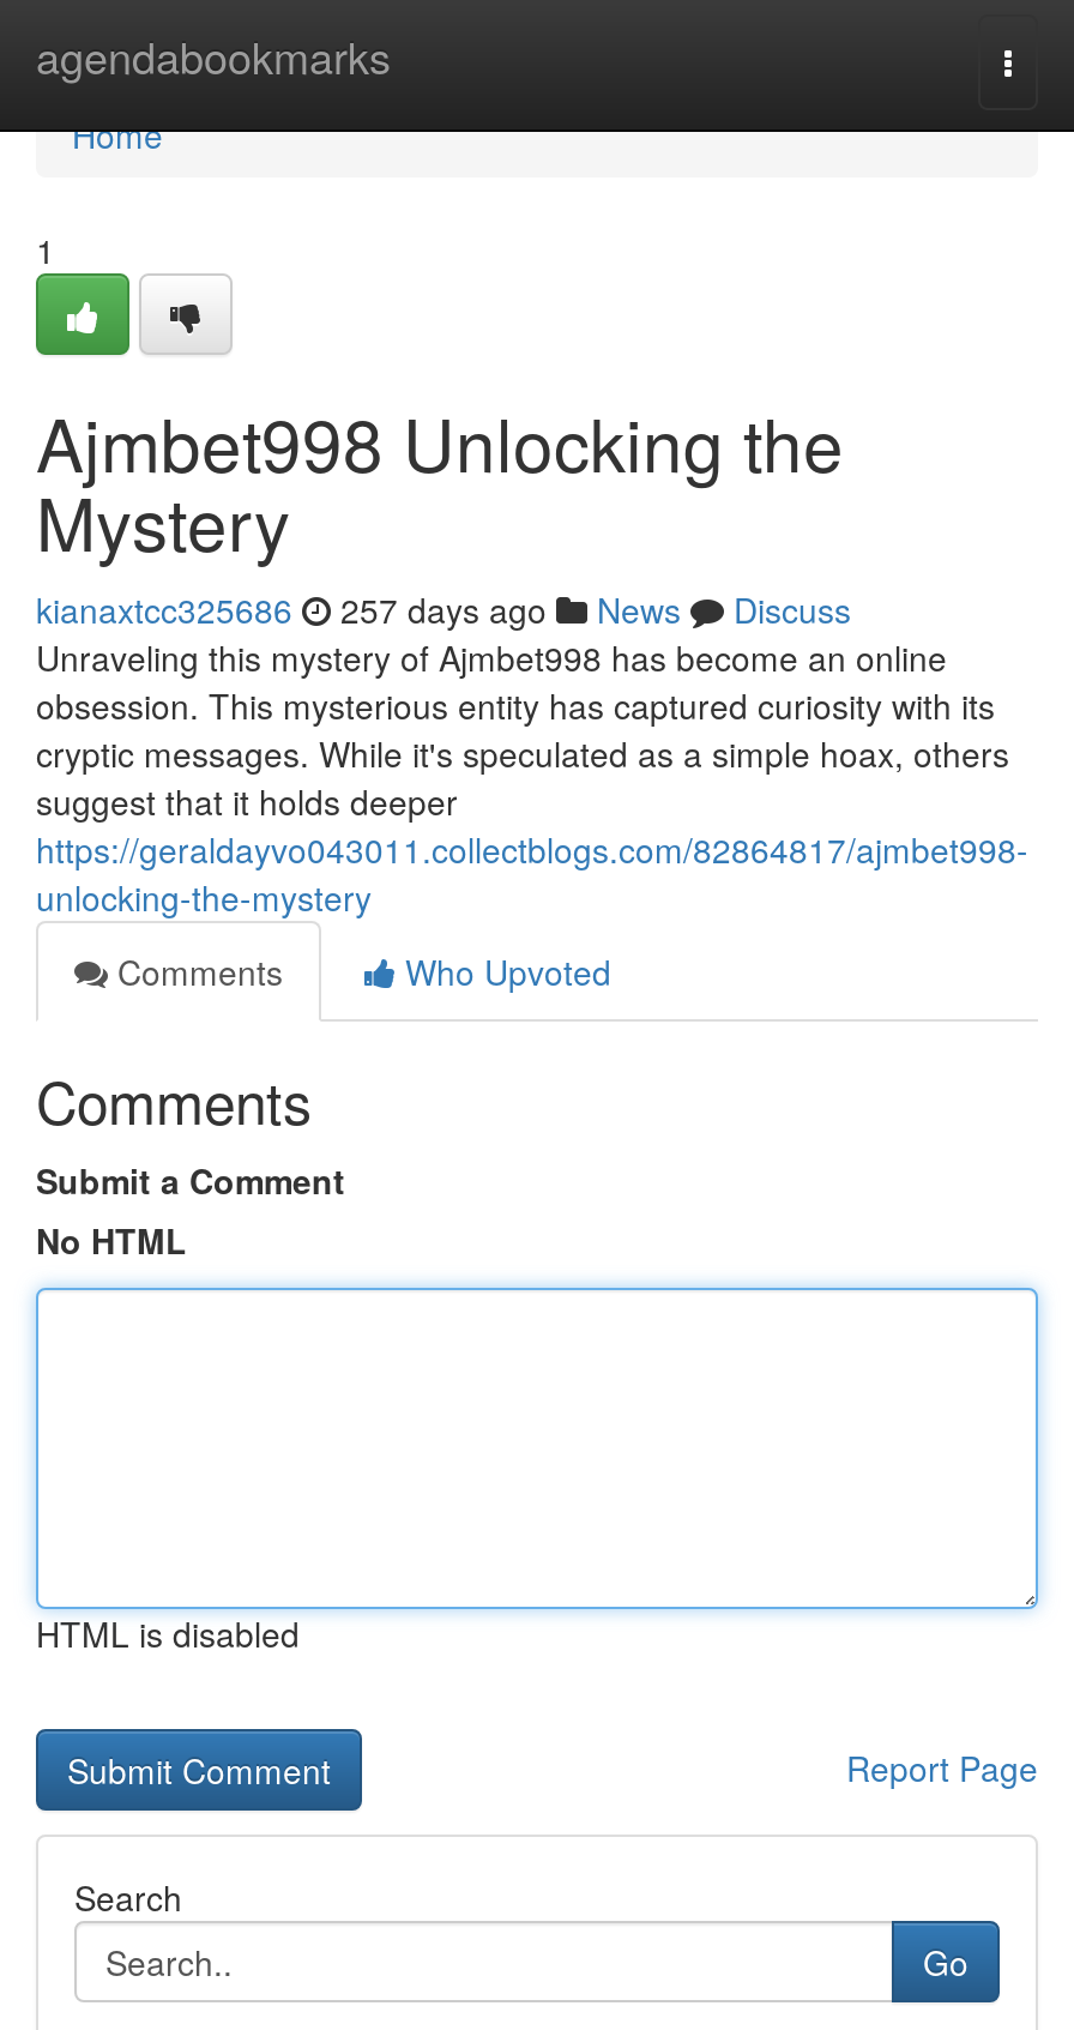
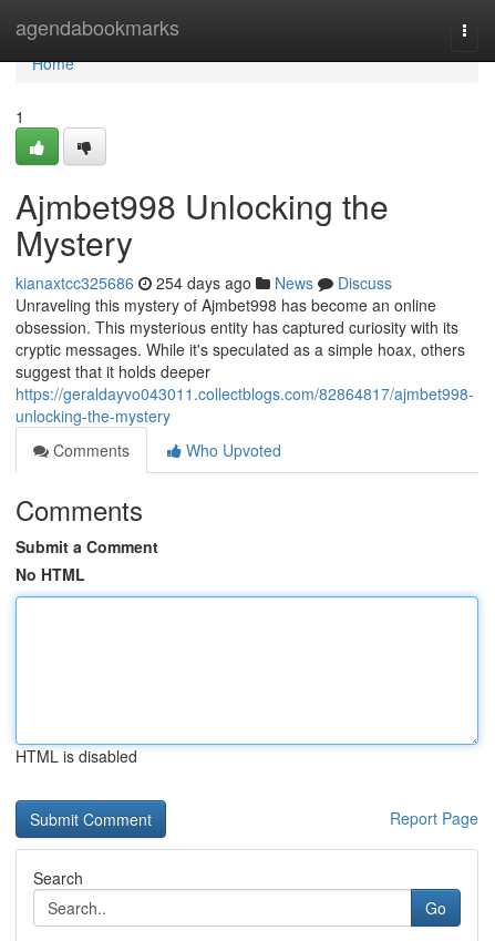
[36,585,851,633] kianaxtcc325686 257 days ago News Discuss -> [16,272,392,294] kianaxtcc325686 254 days ago News Discuss

